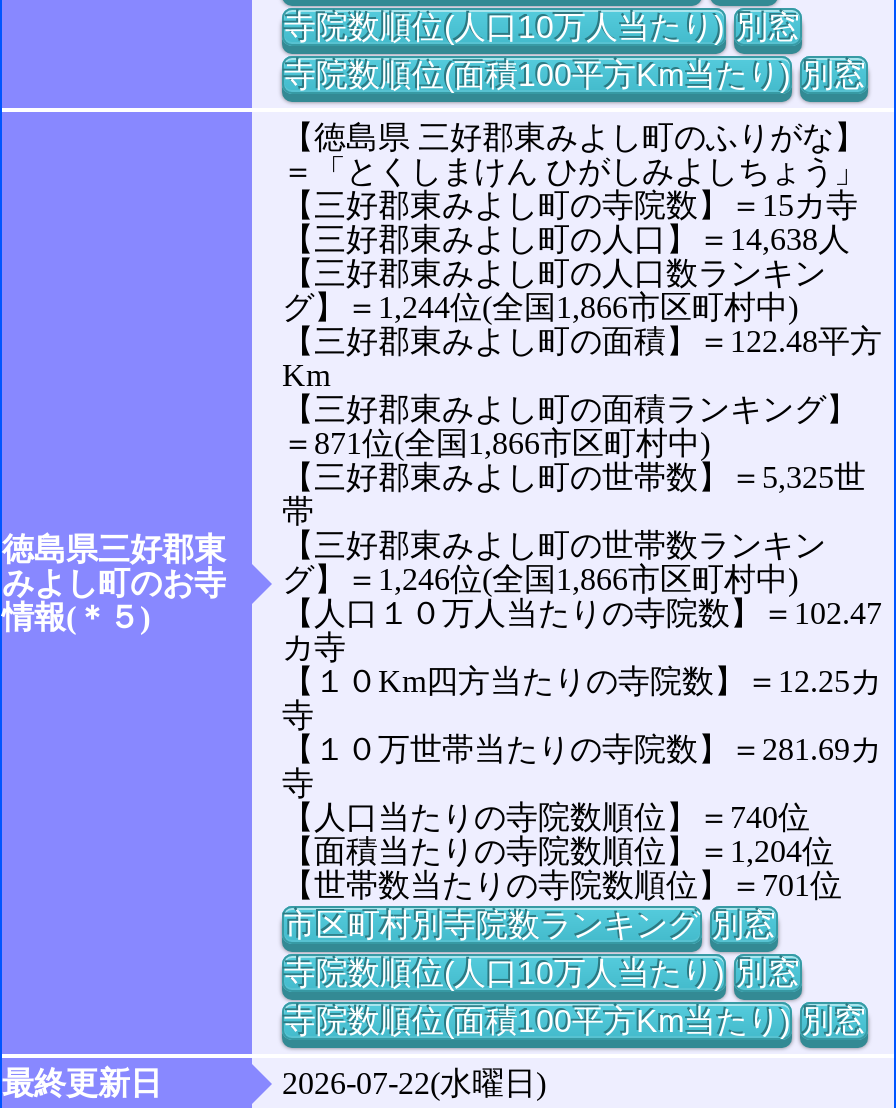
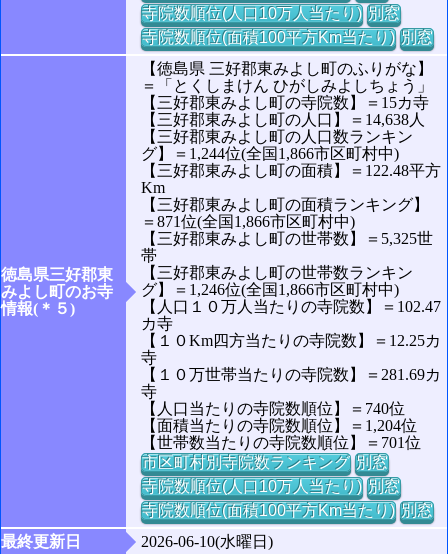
[282,1067,546,1101] 2026-07-22(水曜日) -> [141,533,273,550] 2026-06-10(水曜日)

